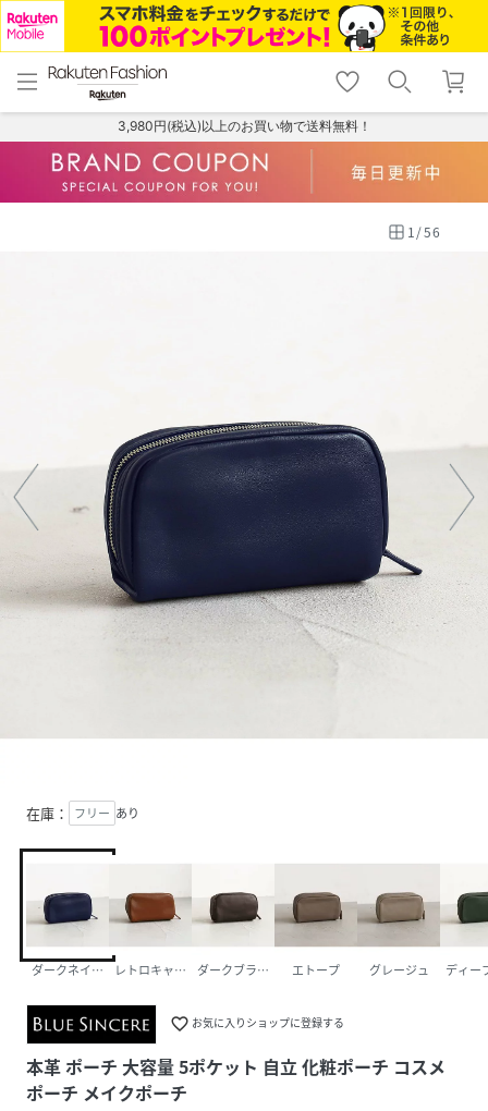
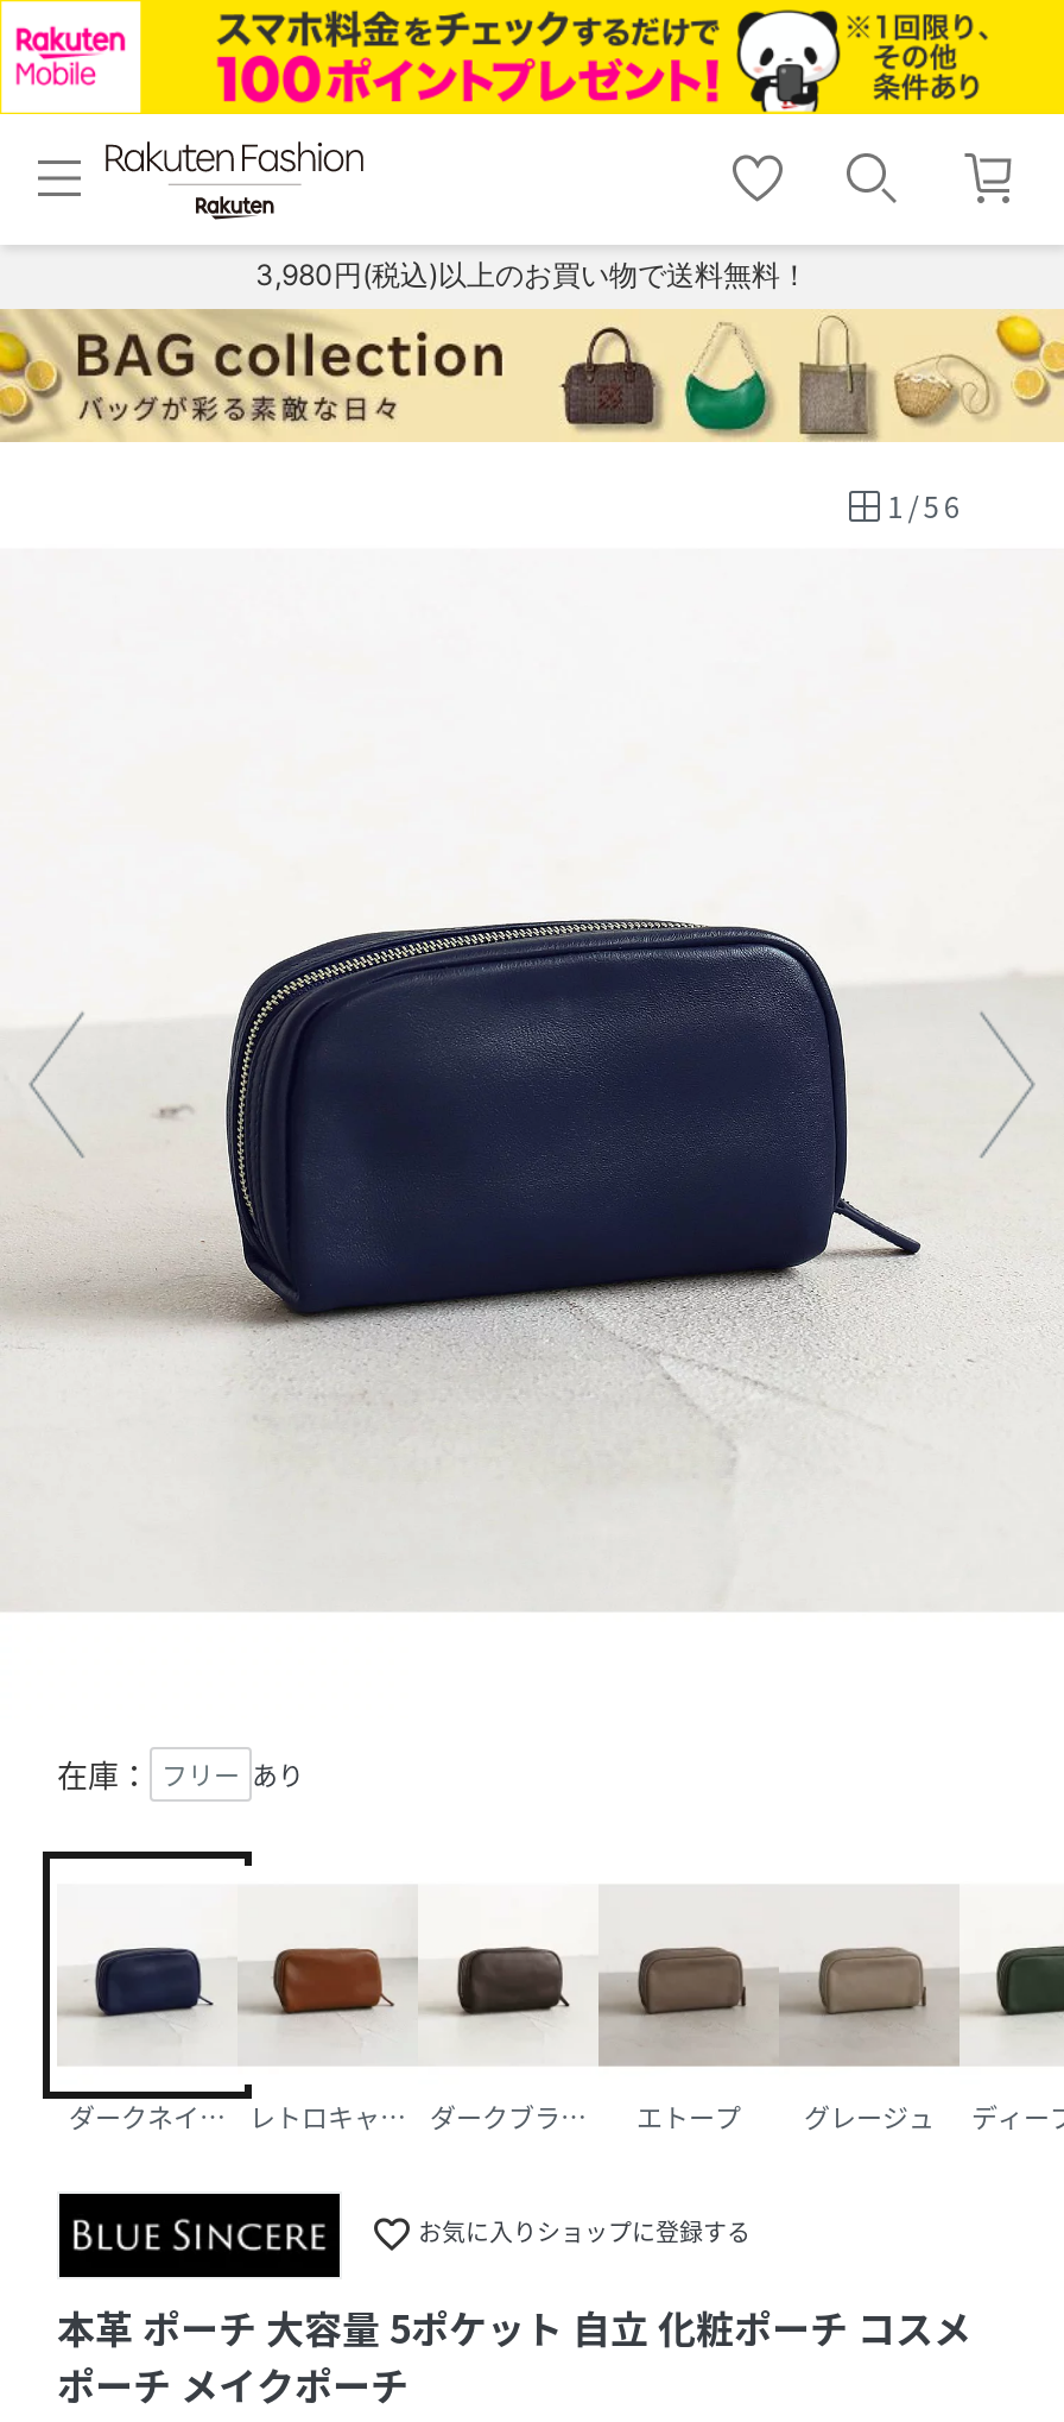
[3,141,485,204] [image] -> [7,309,1057,442] [image]

